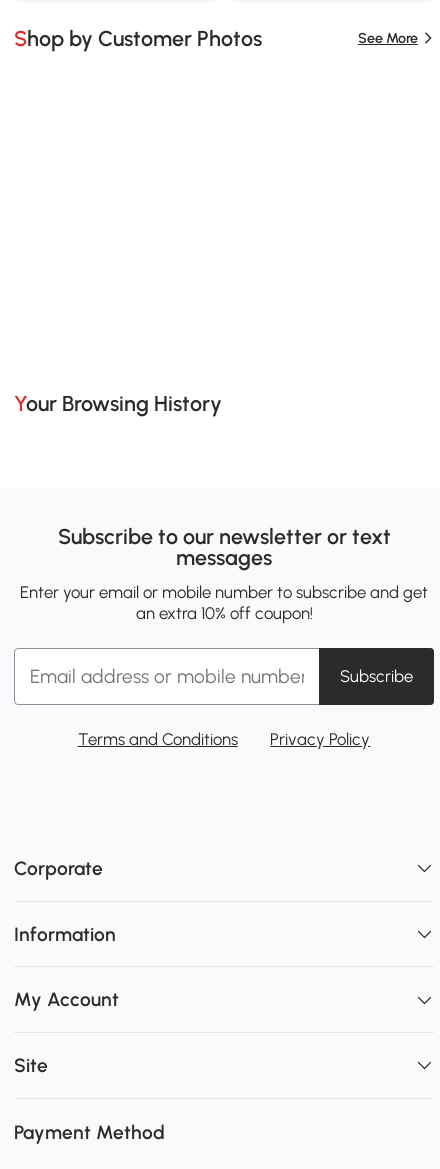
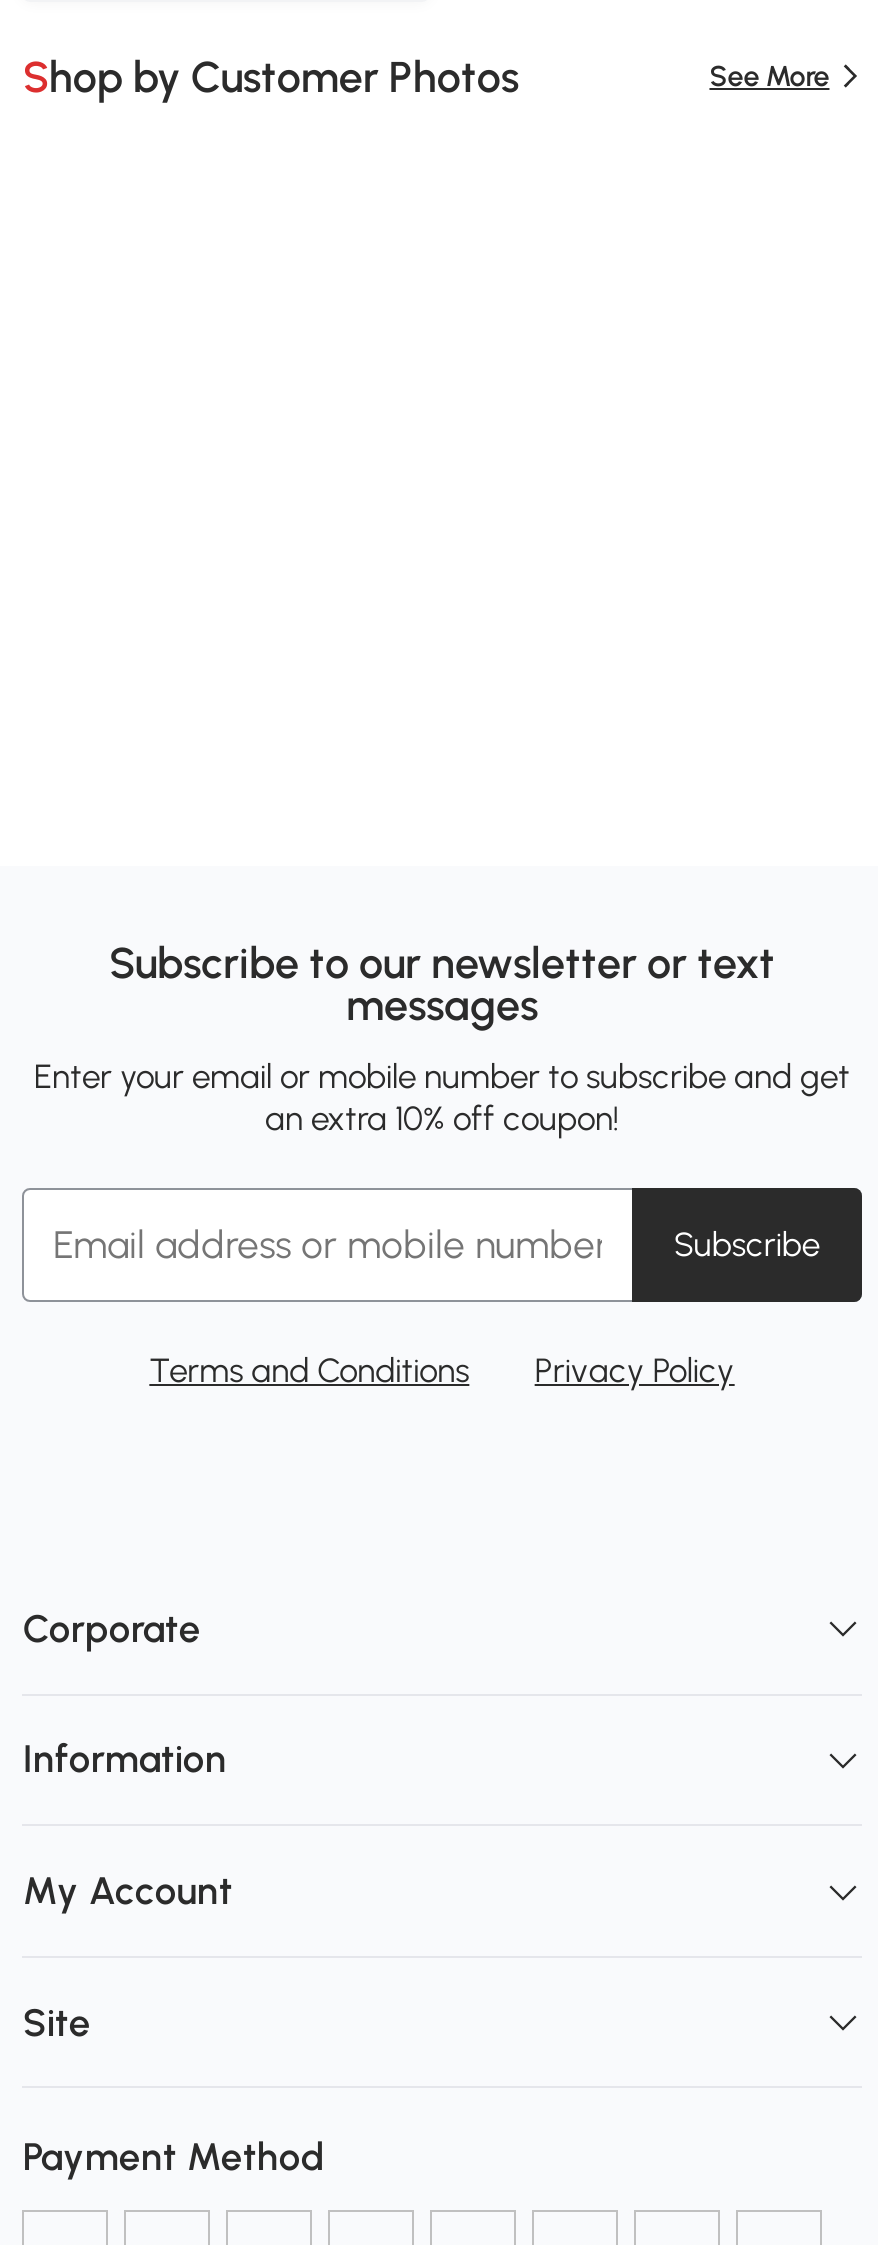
[26,391,222,416] Your Browsing History -> none

